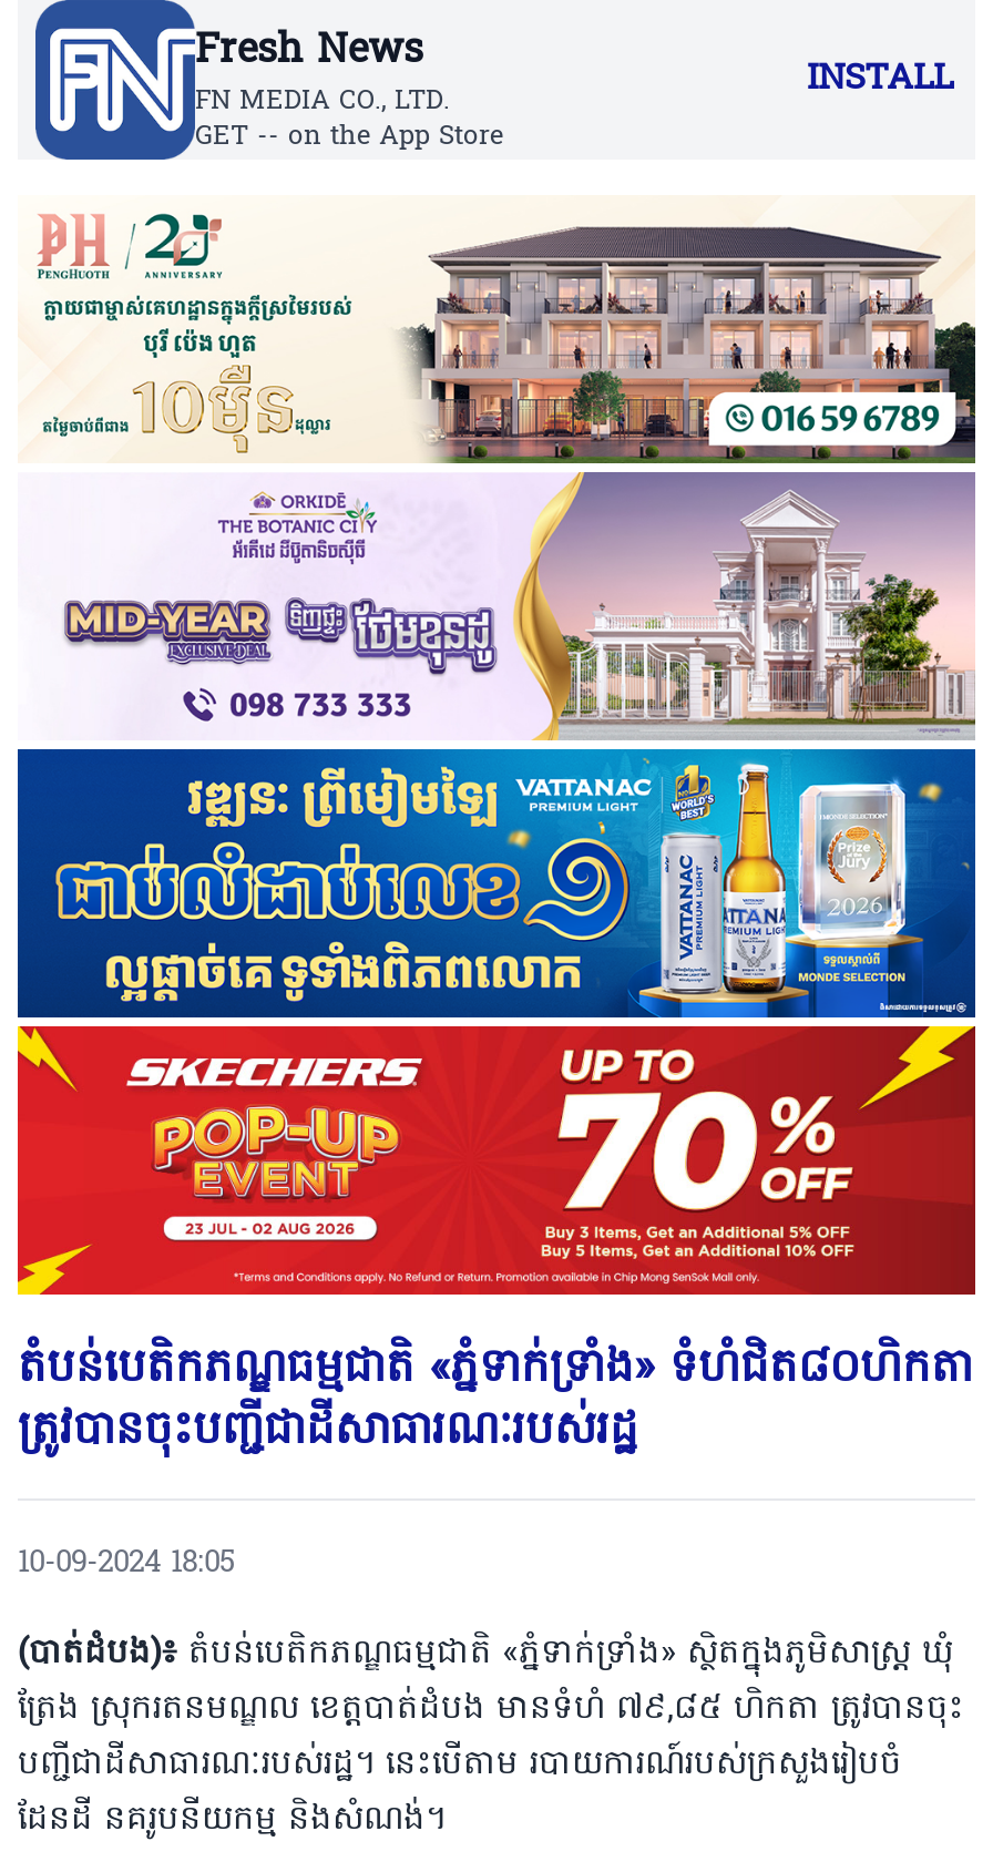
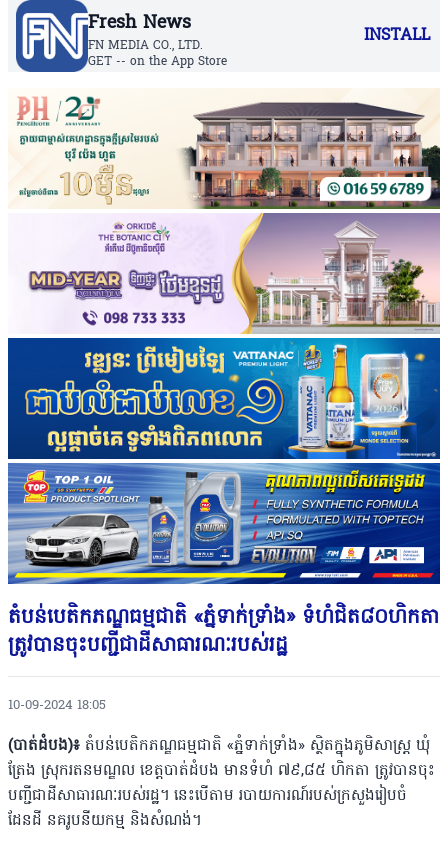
[16,1024,977,1297] [image] -> [7,462,441,585] [image]

